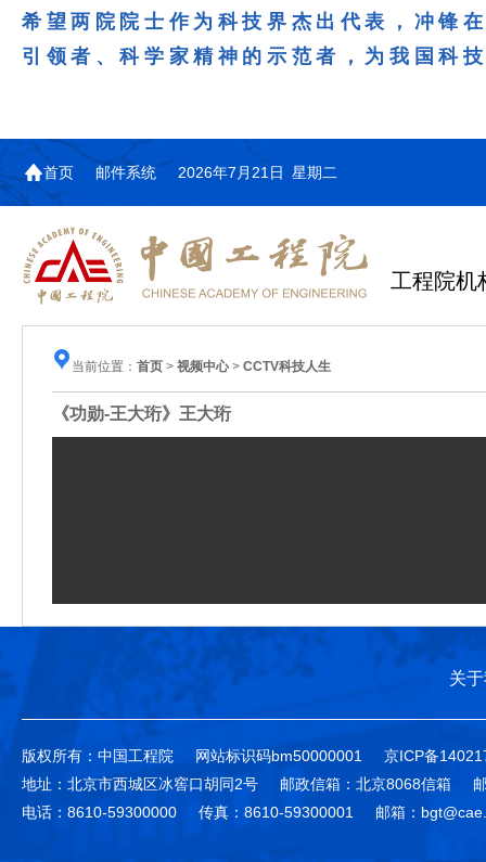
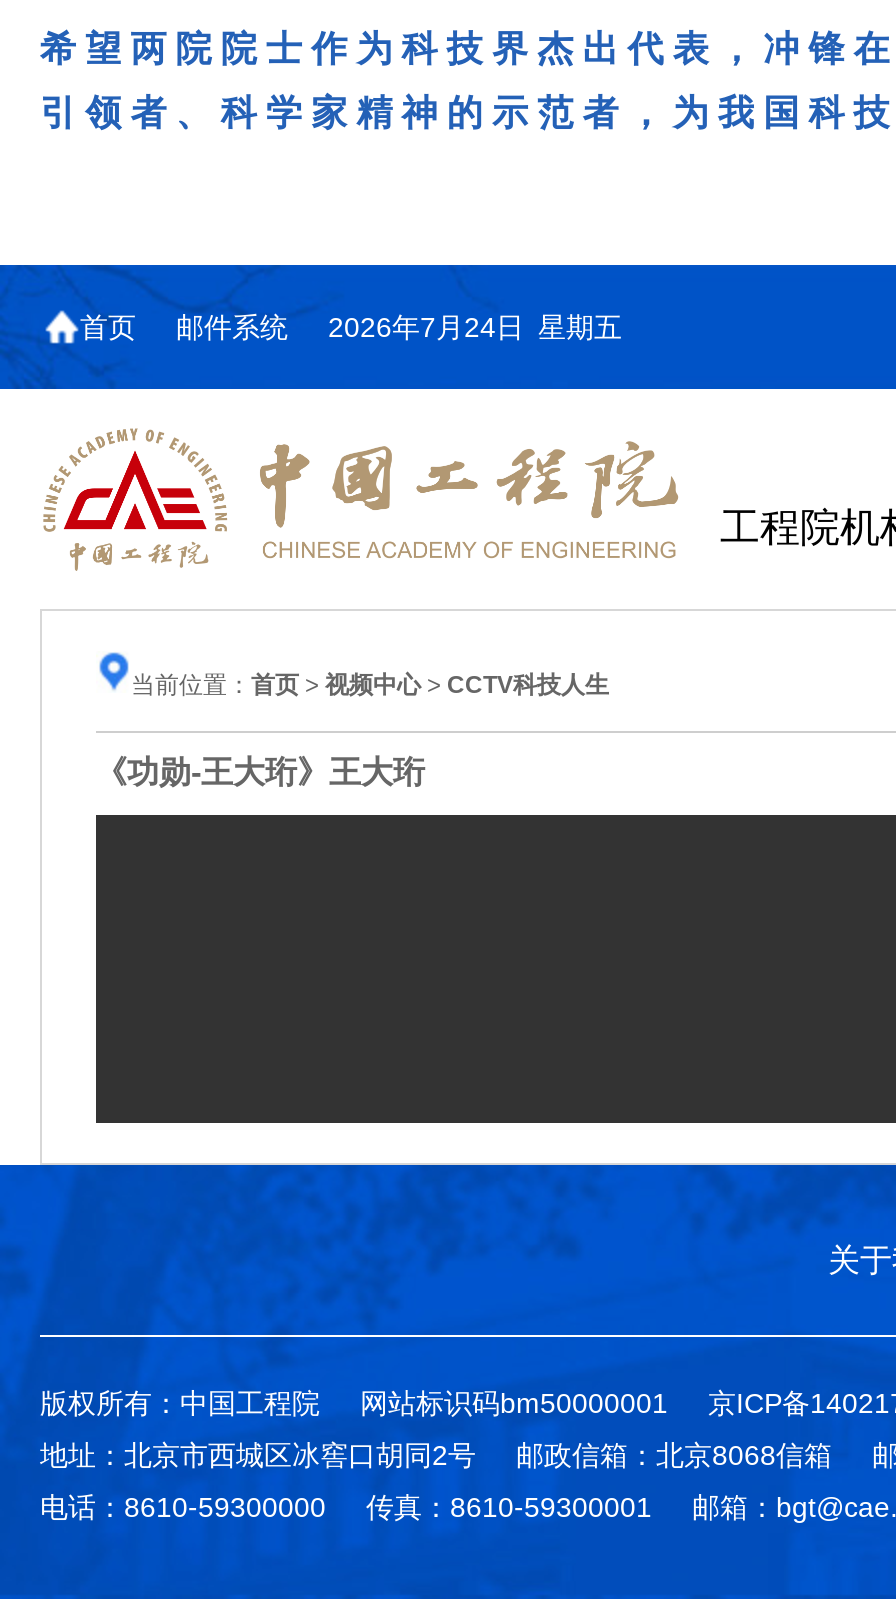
[178,164,337,181] 2026年7月21日 星期二 -> [328,311,622,343] 2026年7月24日 星期五

